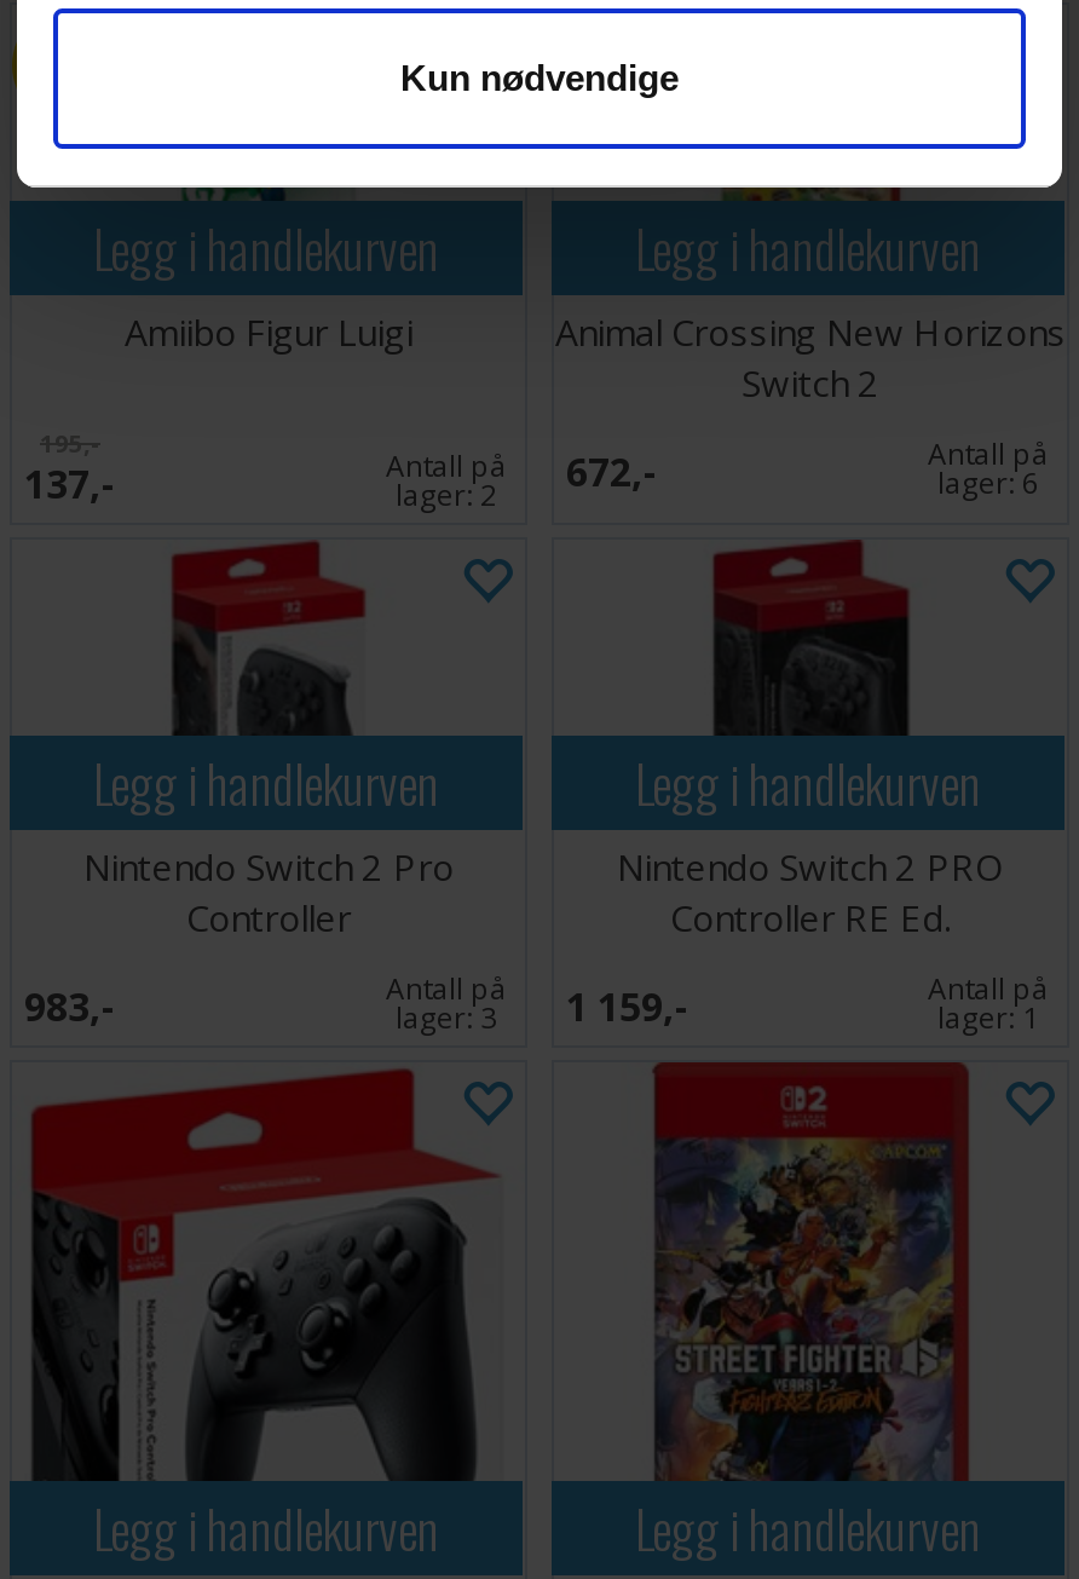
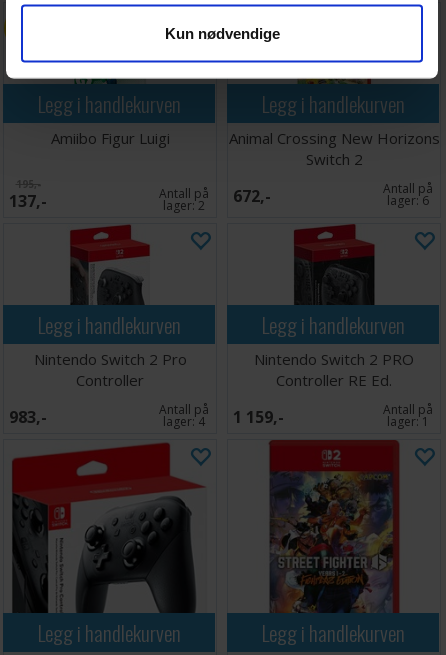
[386,968,689,1038] Antall på lager:3 1 159,- -> [158,401,284,430] Antall på lager:4 1 159,-

